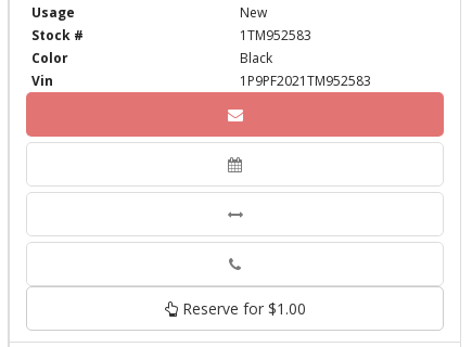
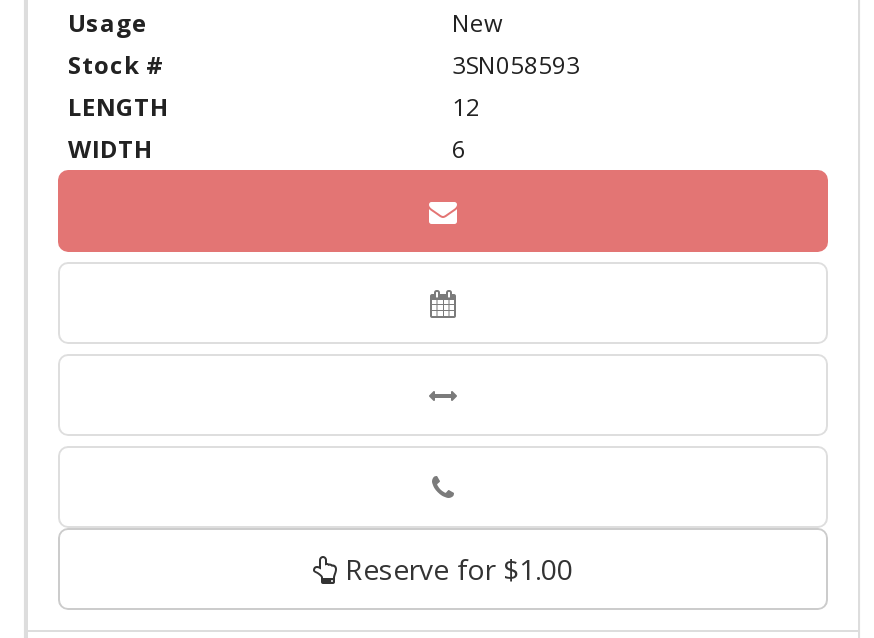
[31,26,371,90] 1TM952583 | Color | Black | Vin | 1P9PF2021TM952583 -> [68,49,580,167] 3SN058593 | LENGTH | 12 | WIDTH | 6

